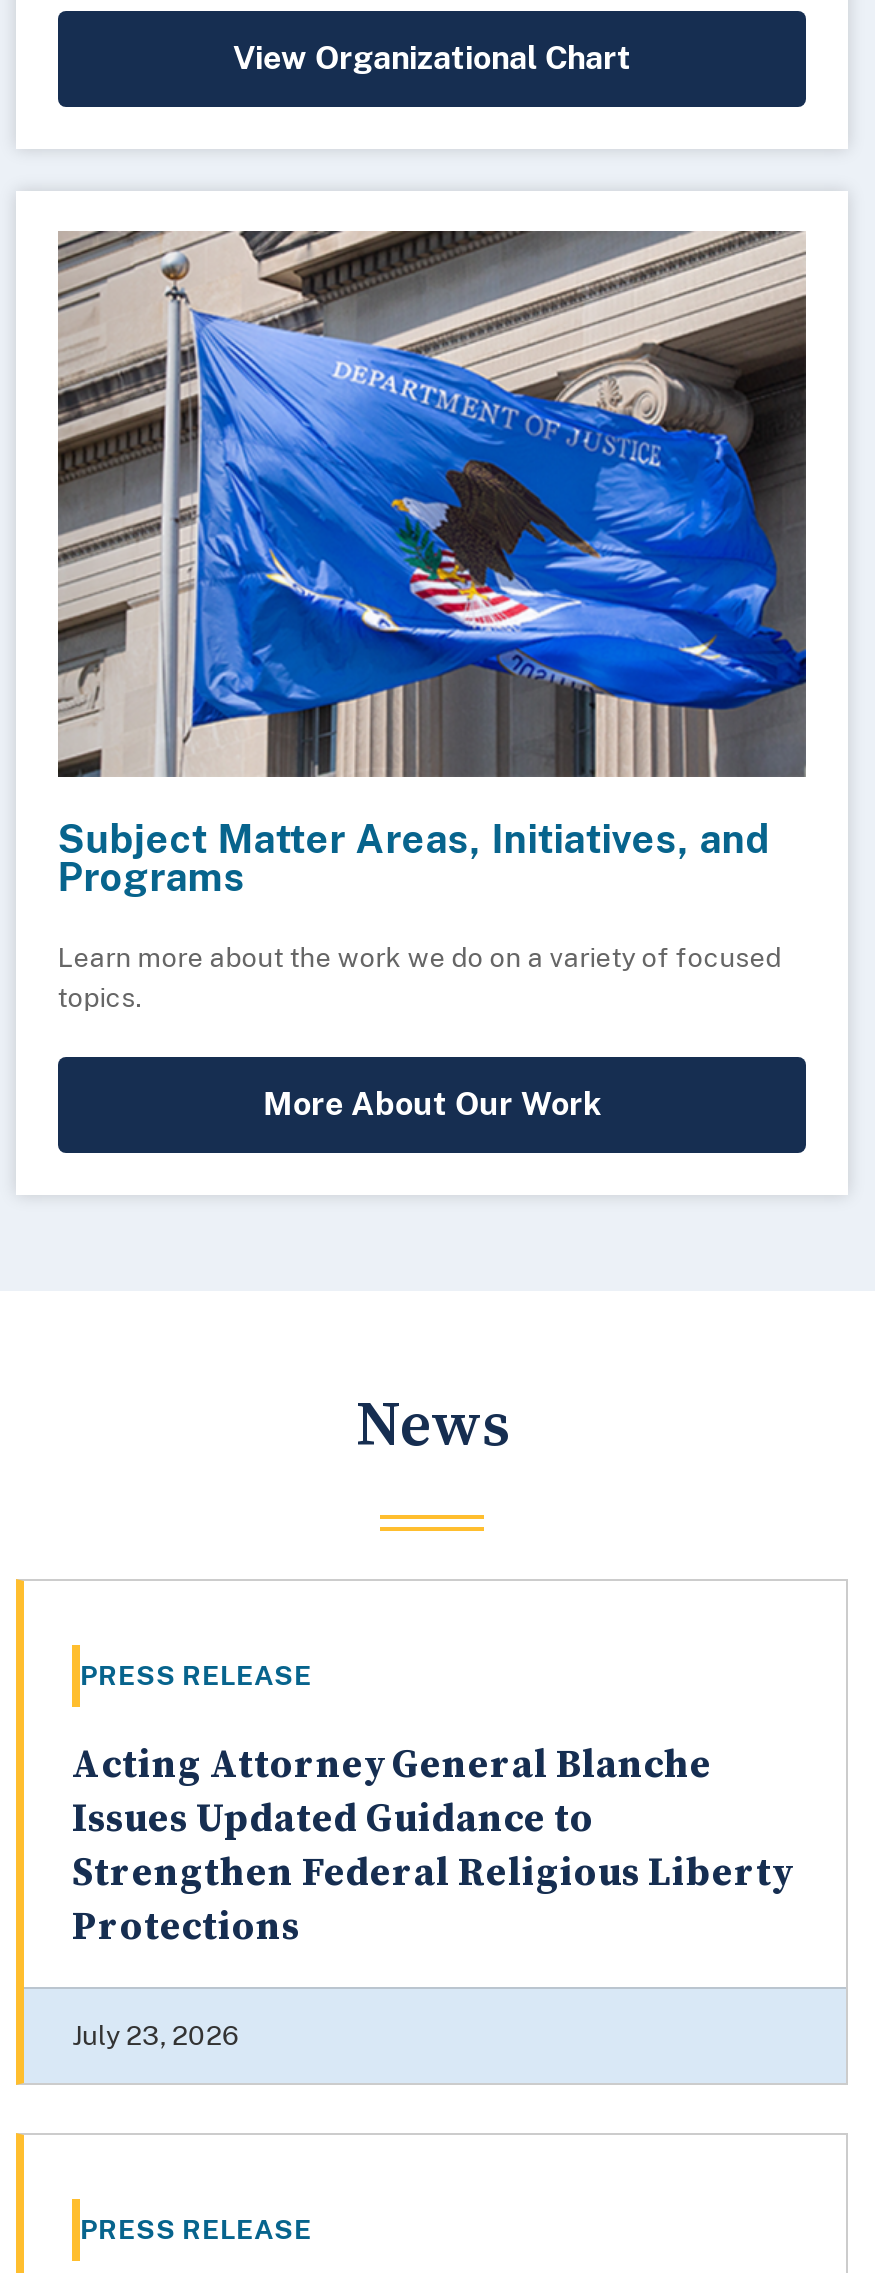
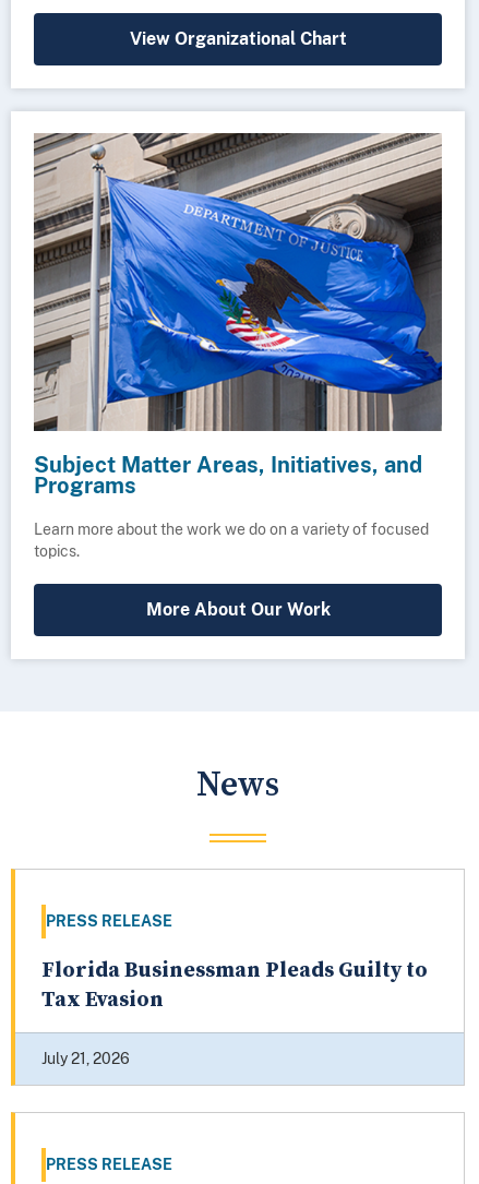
[72,1741,792,1953] Acting Attorney General Blanche | Issues Updated Guidance to | Strengthen Federal Religious Liberty | Protections -> [41,957,428,1014] Florida Businessman Pleads Guilty to | Tax Evasion
[72,2019,240,2051] July 23, 2026 -> [41,1050,130,1067] July 21, 2026

